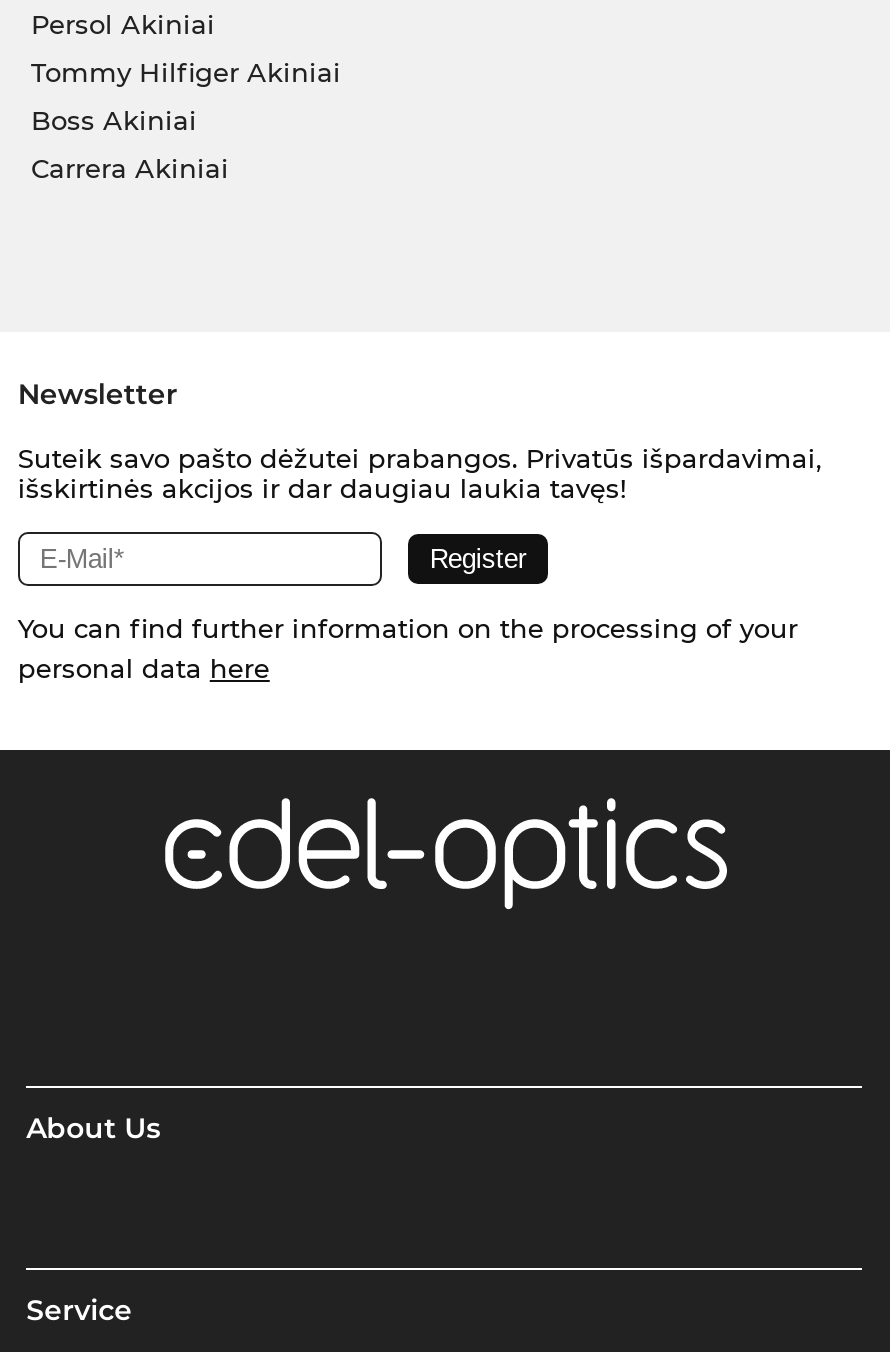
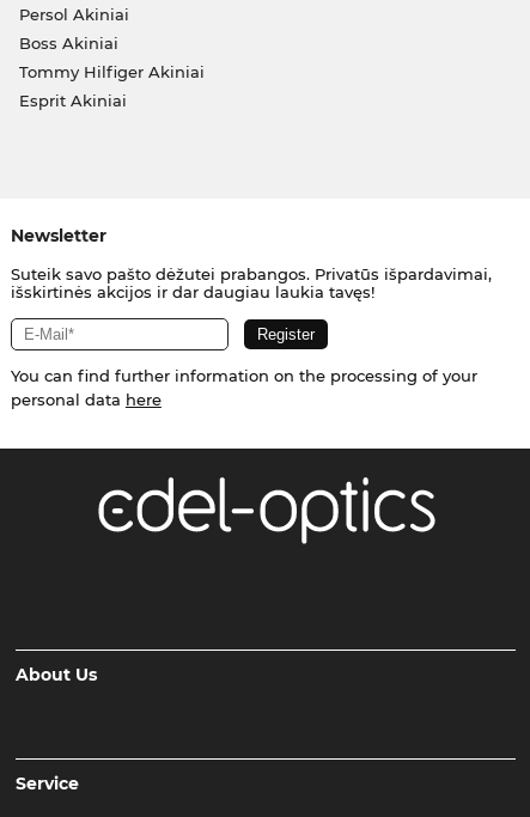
moved [31,57,341,89] -> [19,63,204,82]: Tommy Hilfiger Akiniai
moved [31,105,197,137] -> [19,34,118,53]: Boss Akiniai
[31,153,229,185] Carrera Akiniai -> [19,91,126,110] Esprit Akiniai

